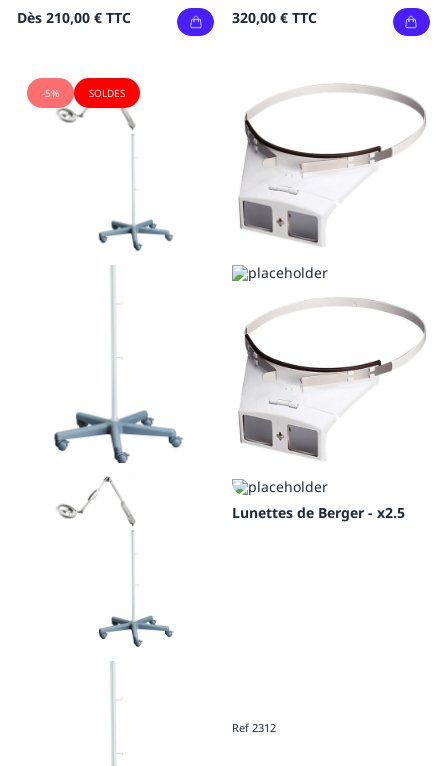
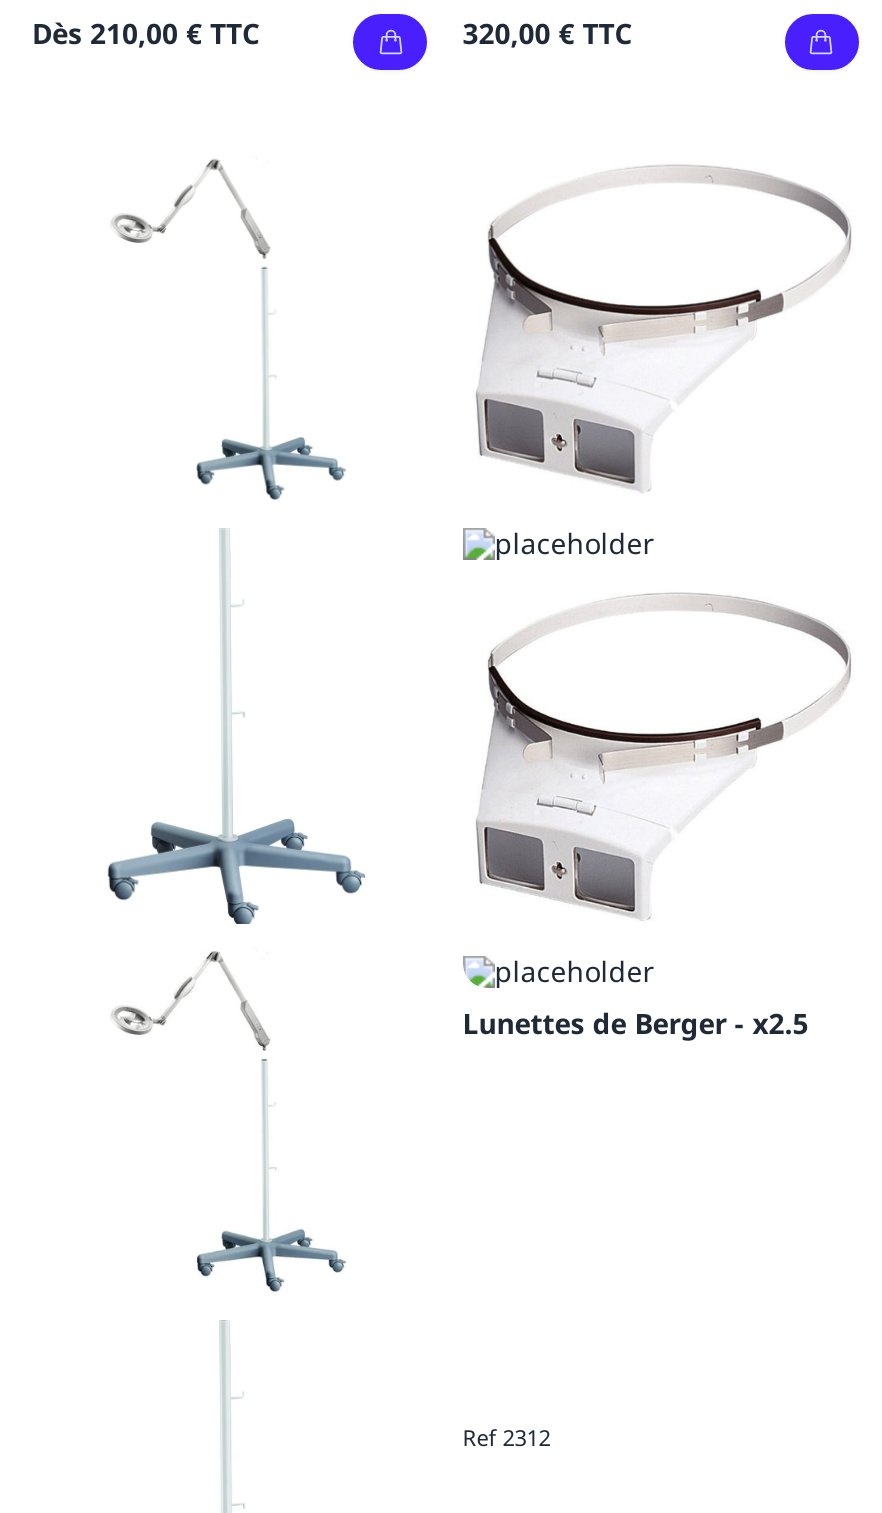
[42,86,125,100] -5% | SOLDES -> none

